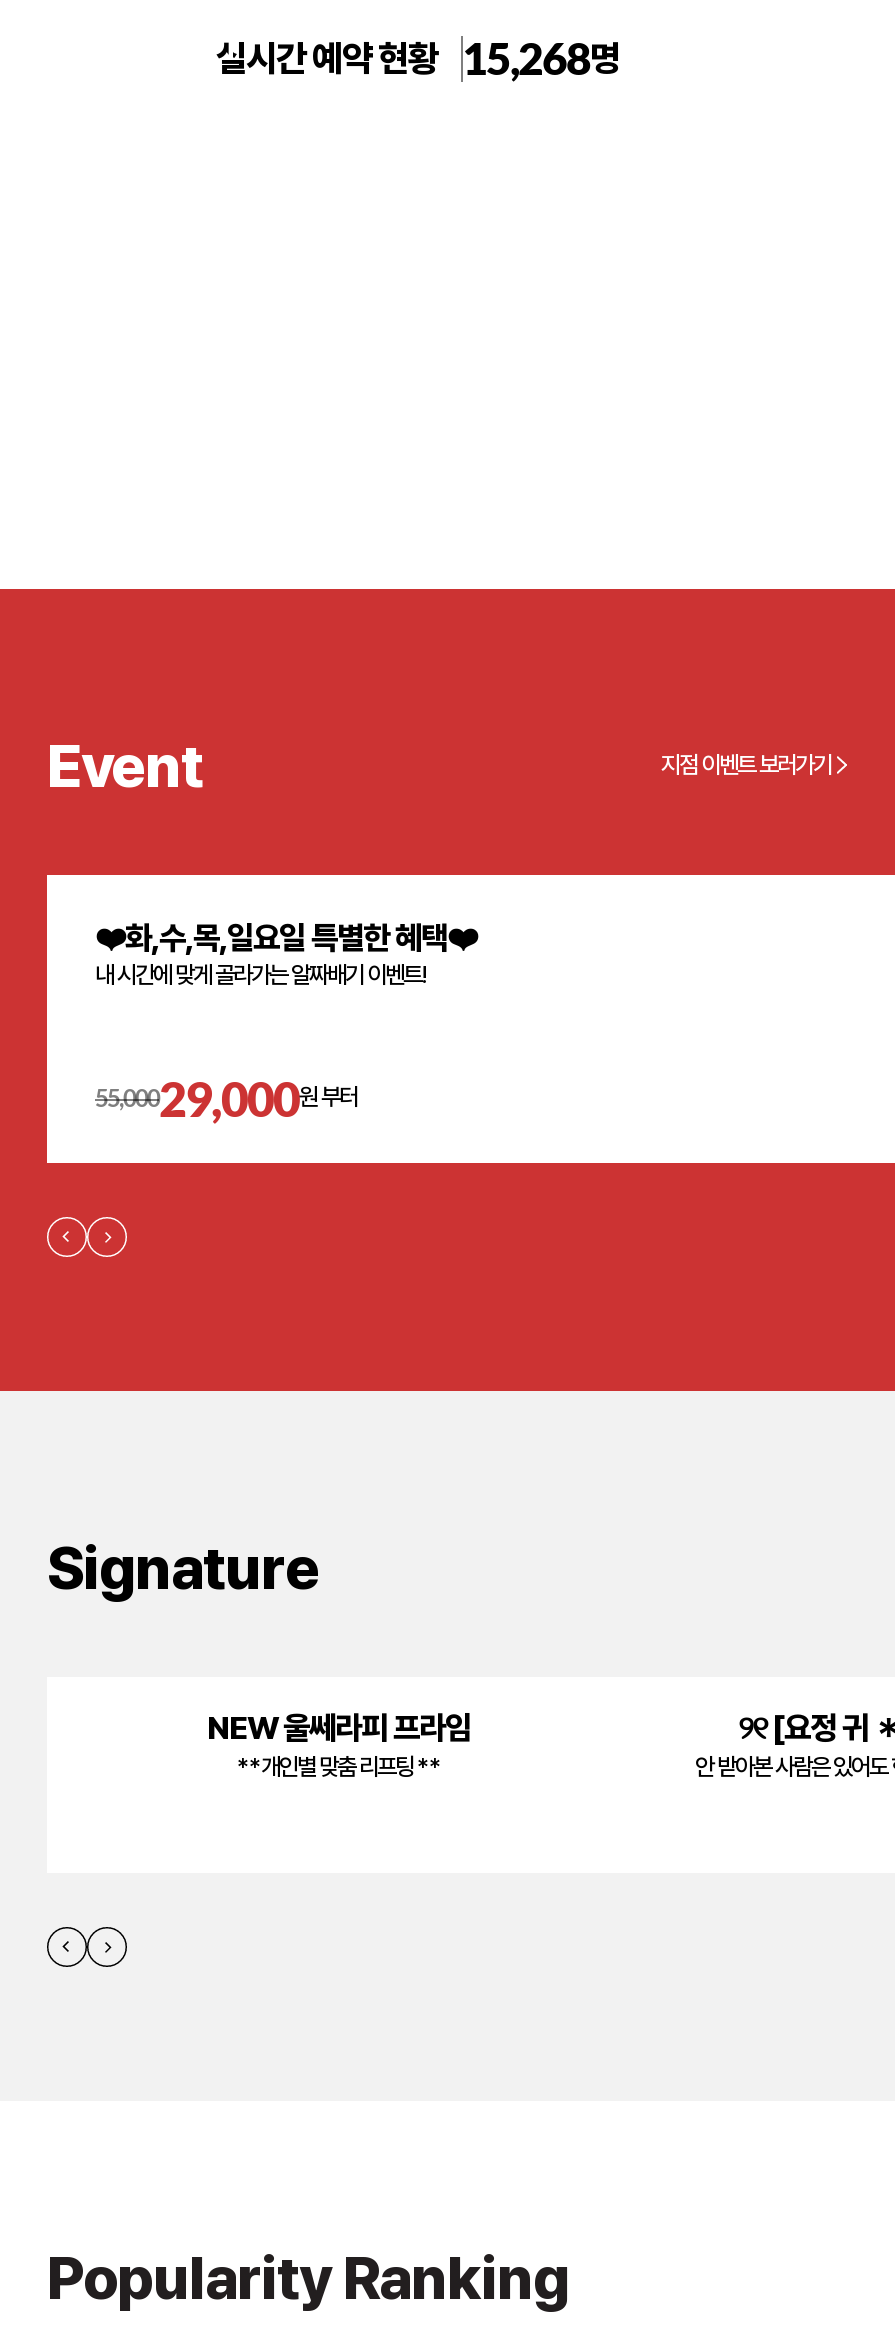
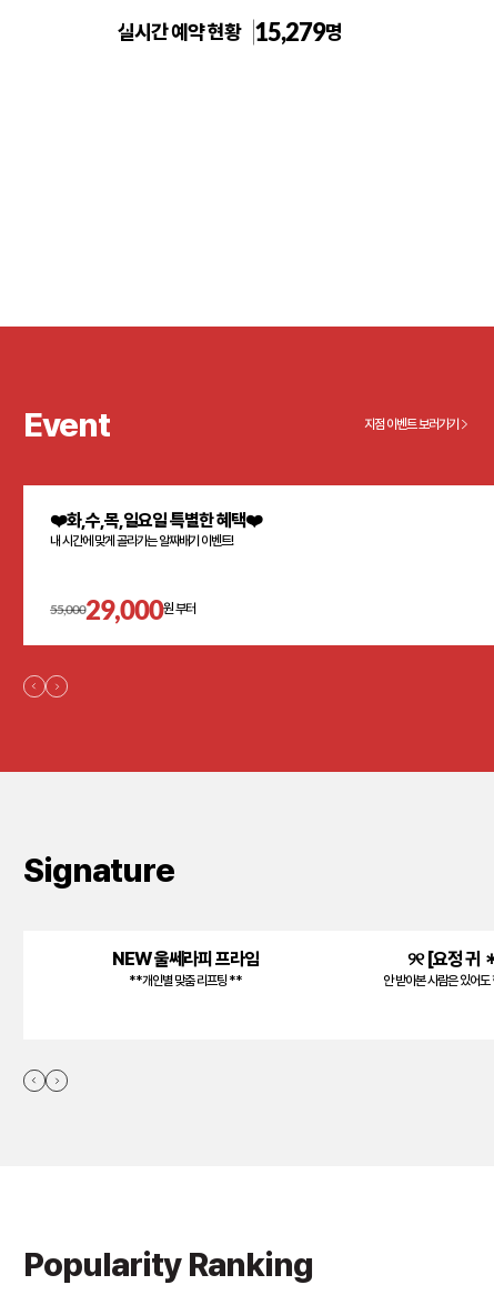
[216,31,620,85] 실시간 예약 현황 15,268명 -> [117,17,341,47] 실시간 예약 현황 15,279명

